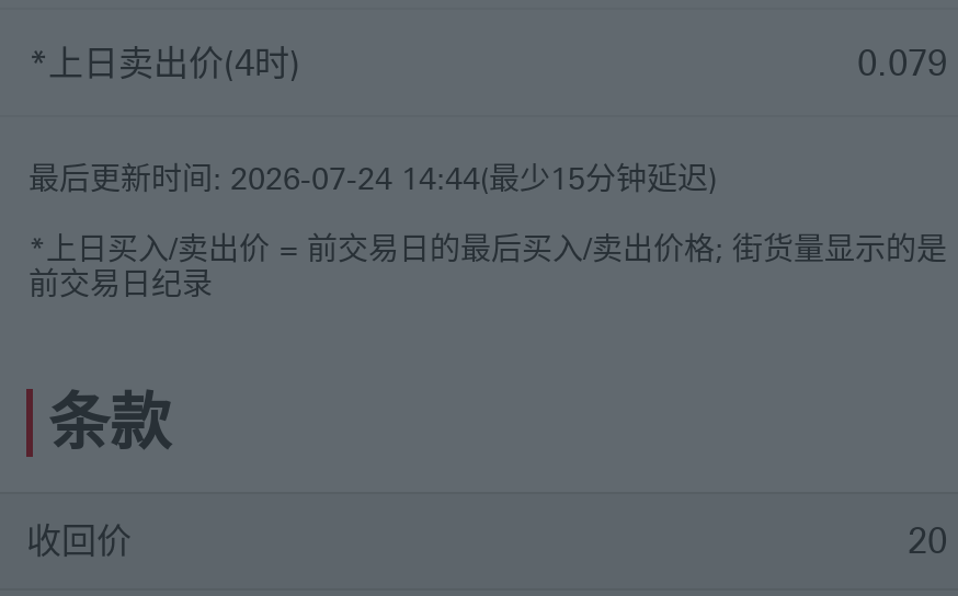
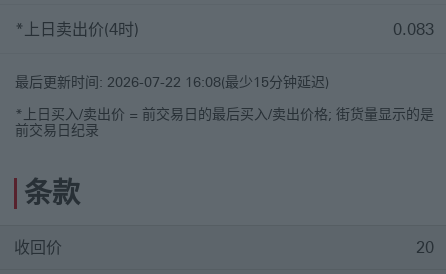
[857,41,947,84] 0.079 -> [393,19,434,39] 0.083
[28,159,717,198] 最后更新时间: 2026-07-24 14:44(最少15分钟延迟) -> [15,73,329,91] 最后更新时间: 2026-07-22 16:08(最少15分钟延迟)

